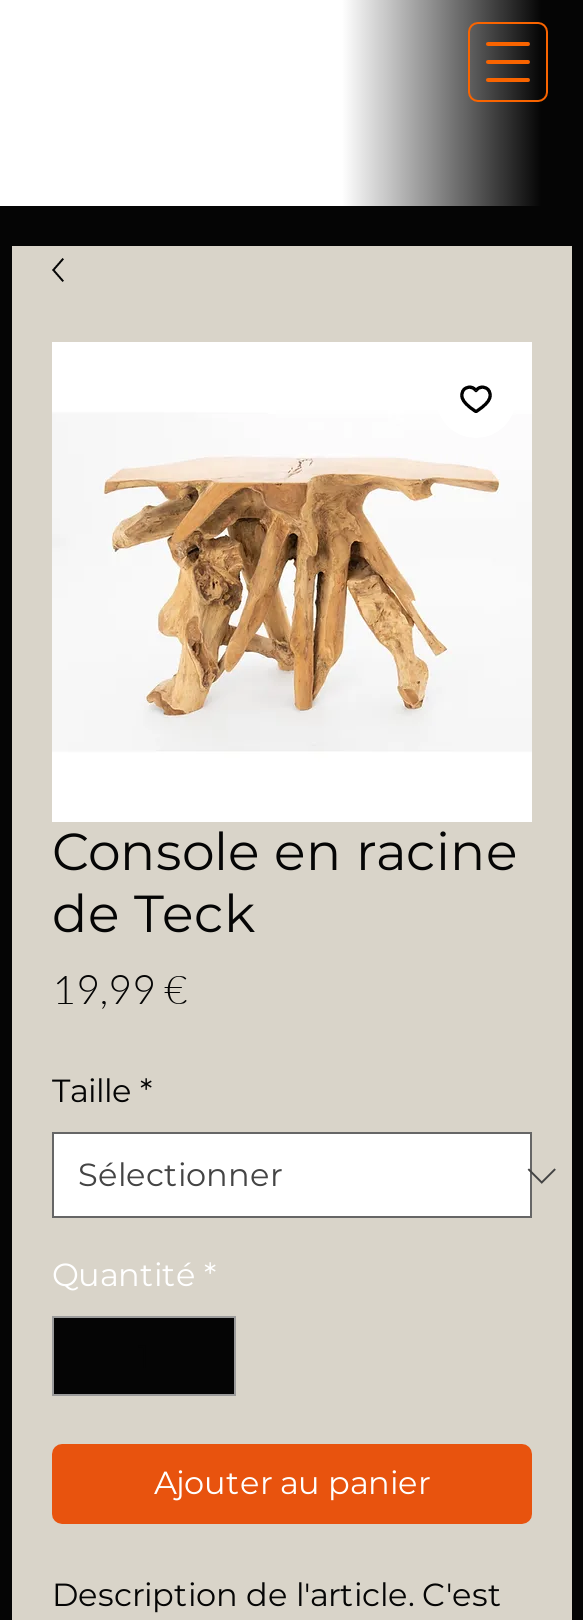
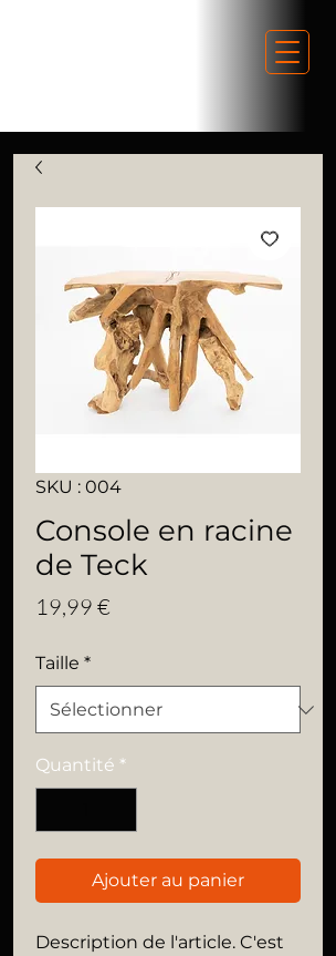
none -> [35,476,122,497] SKU : 004

